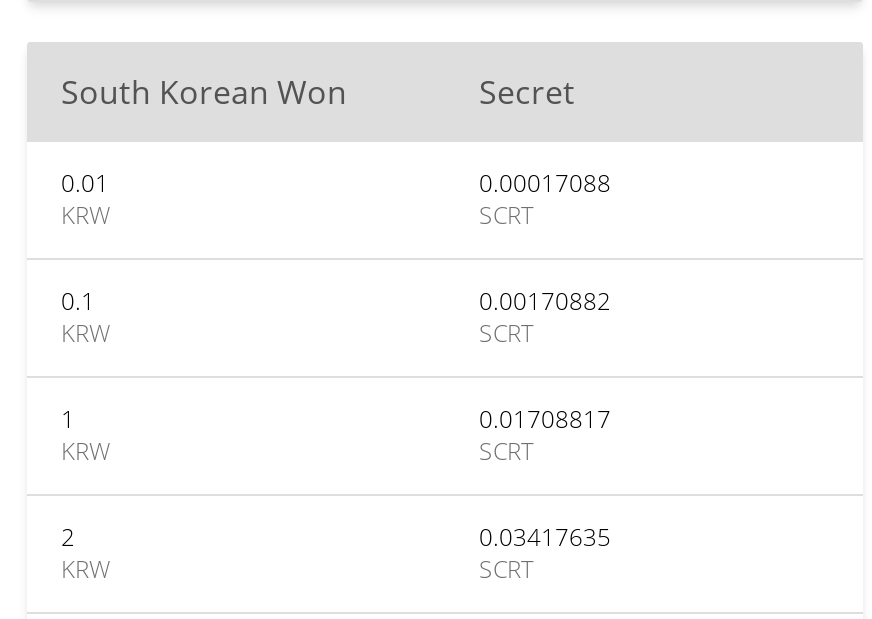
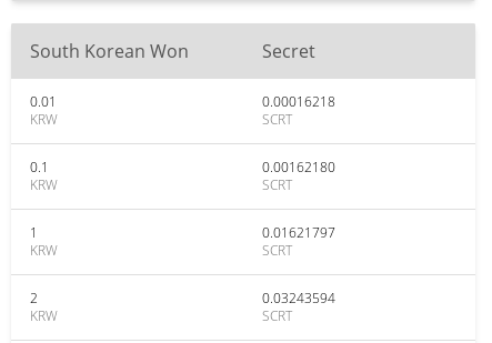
[479,166,611,200] 0.00017088 -> [262,92,335,111] 0.00016218
[479,284,611,318] 0.00170882 -> [262,158,335,176] 0.00162180
[479,402,611,436] 0.01708817 -> [262,223,335,242] 0.01621797
[479,520,611,554] 0.03417635 -> [262,289,335,307] 0.03243594

